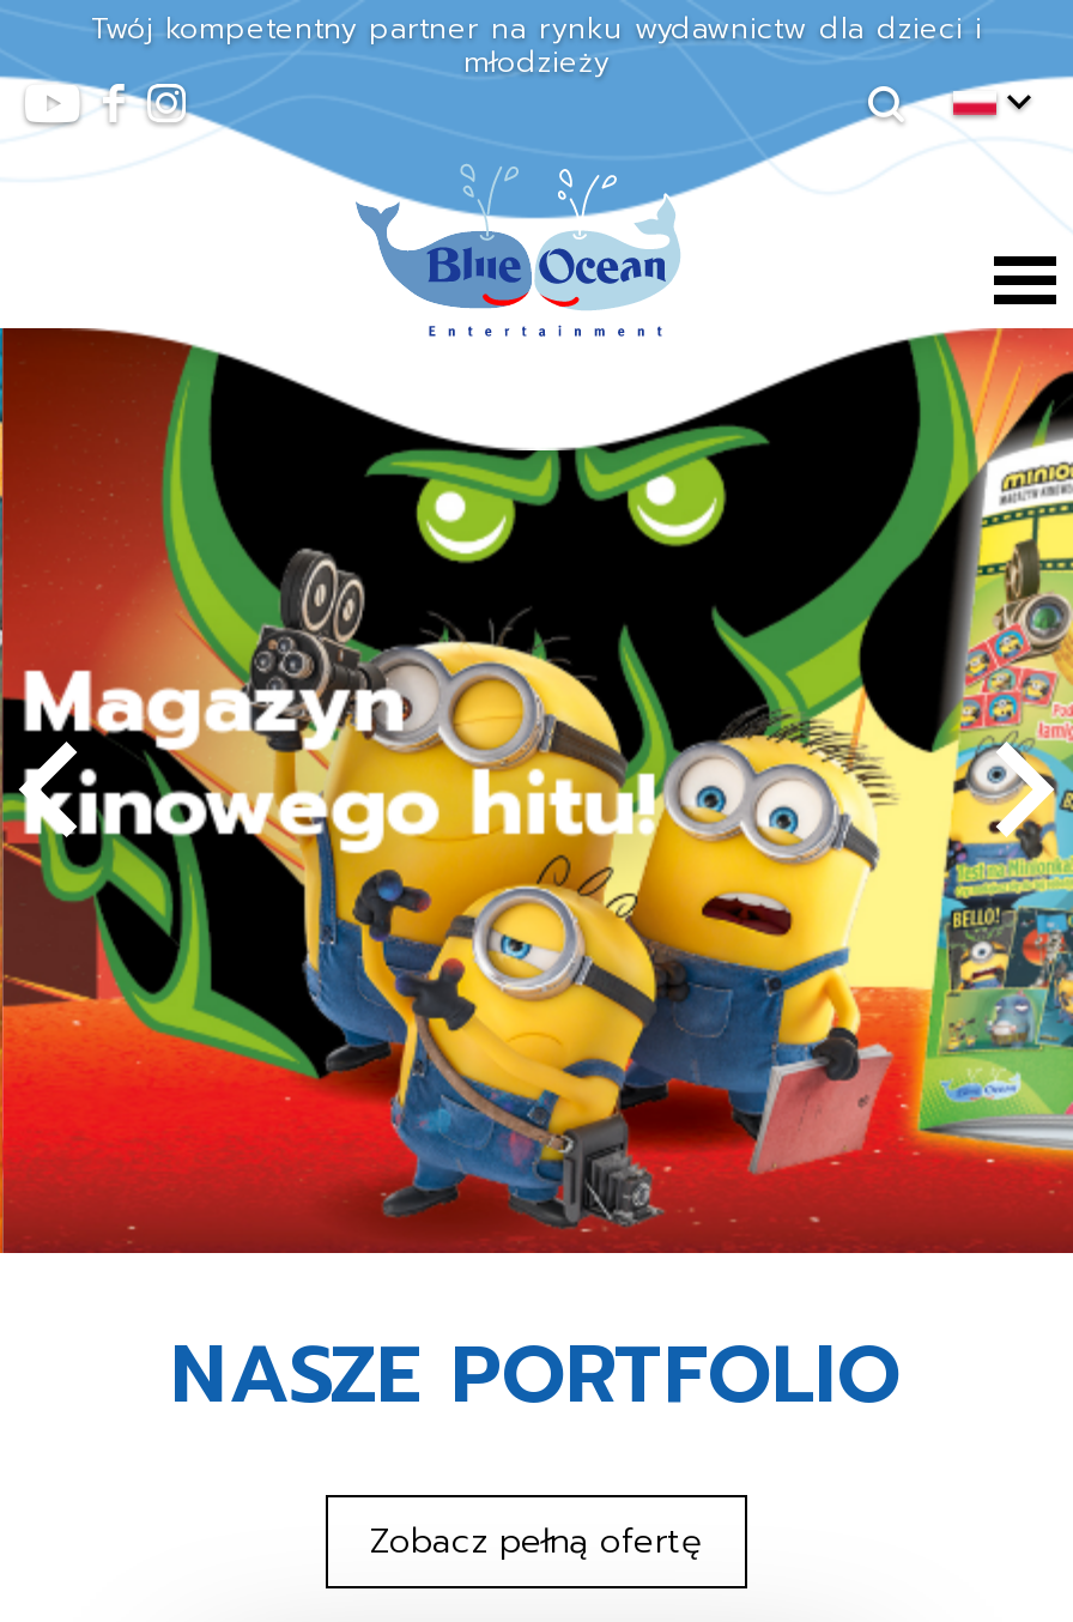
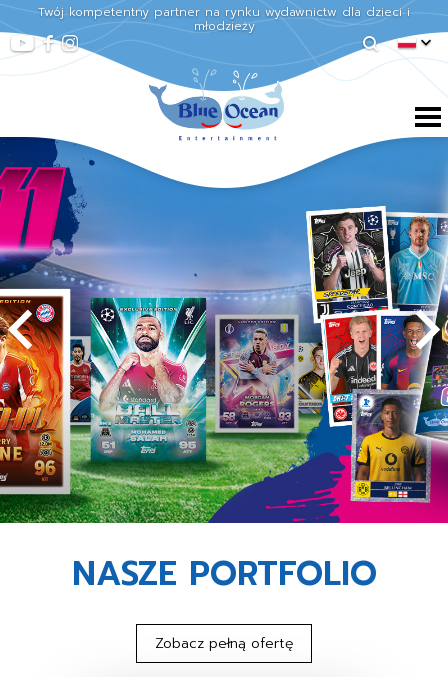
[7,326,1066,1255] [image] -> [3,136,445,524] [image]
[18,637,655,870] Magazyn | kinowego hitu! -> none

